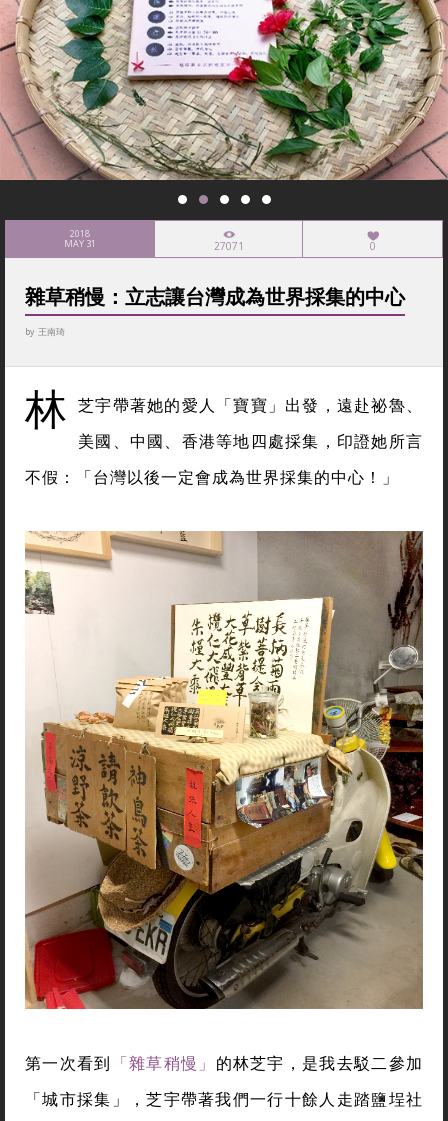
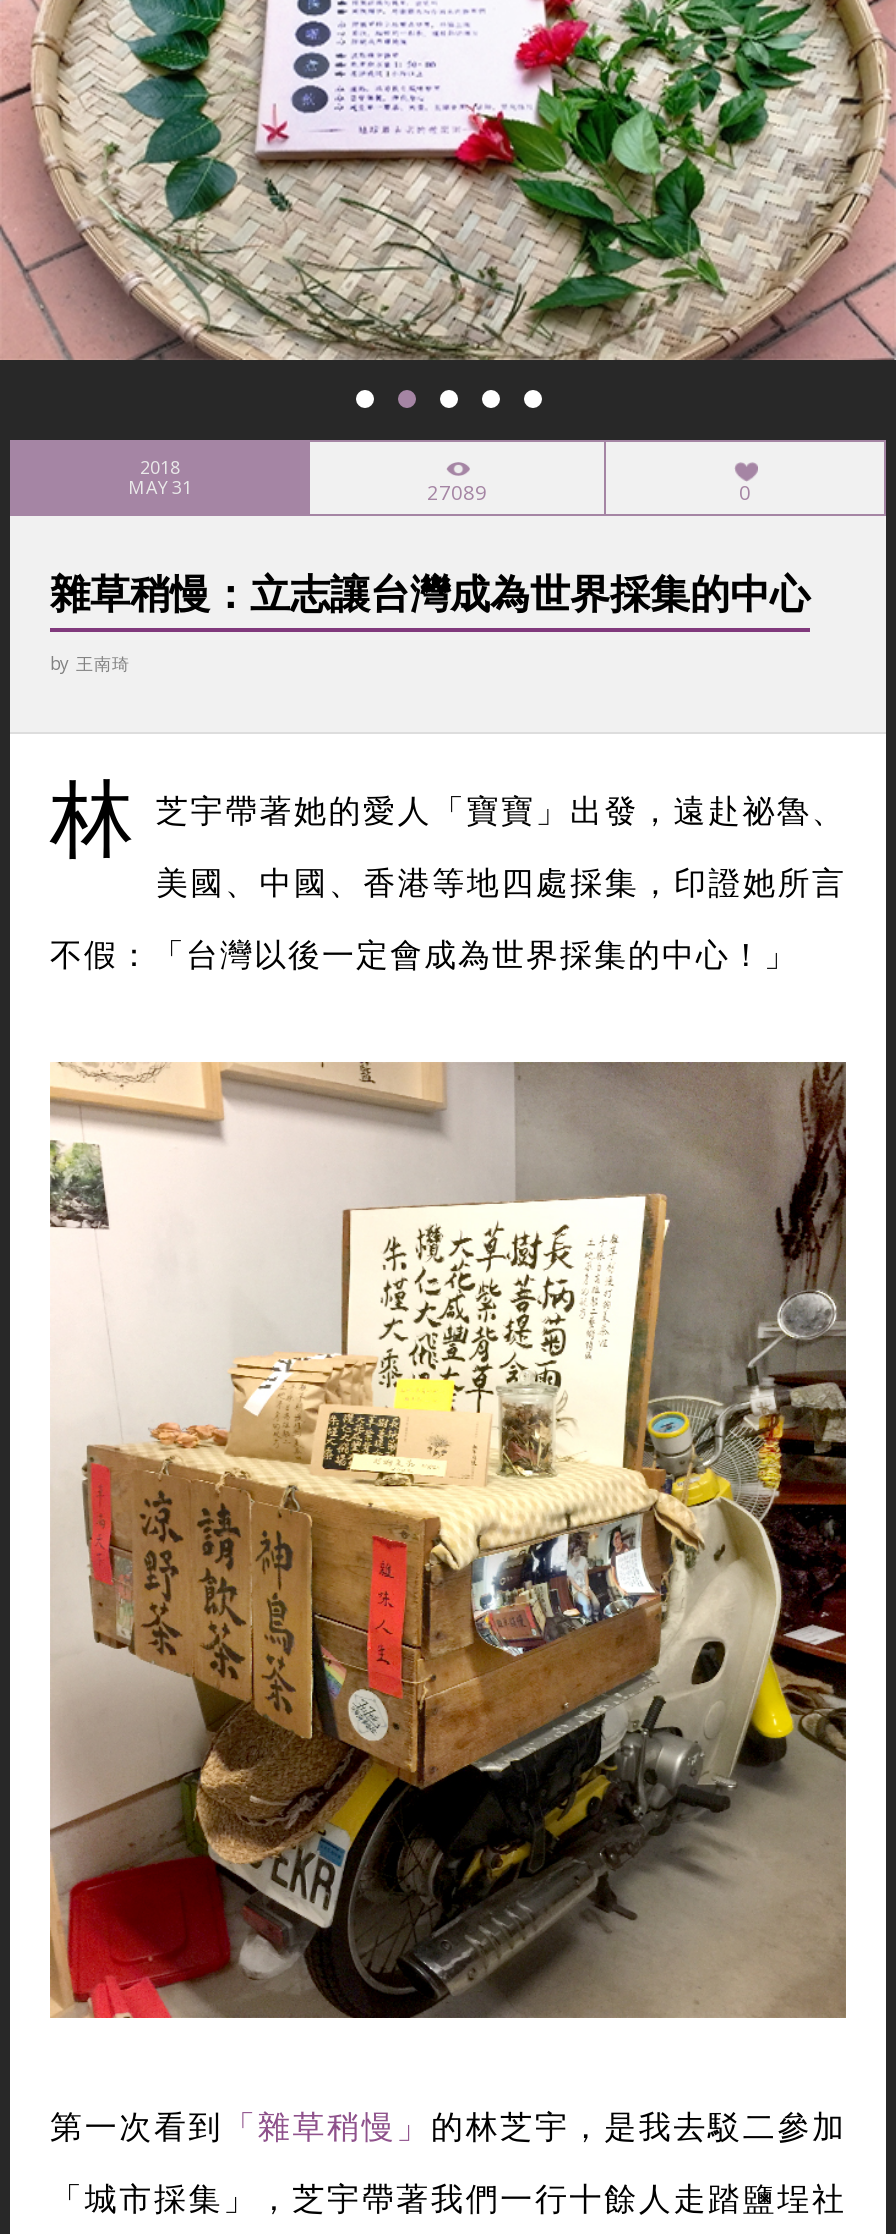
[213,239,243,253] 27071 -> [427,478,487,506] 27089

